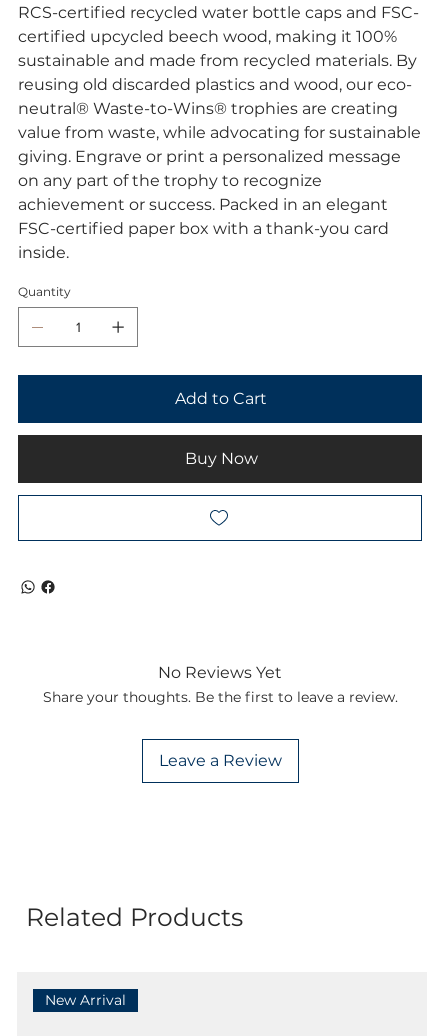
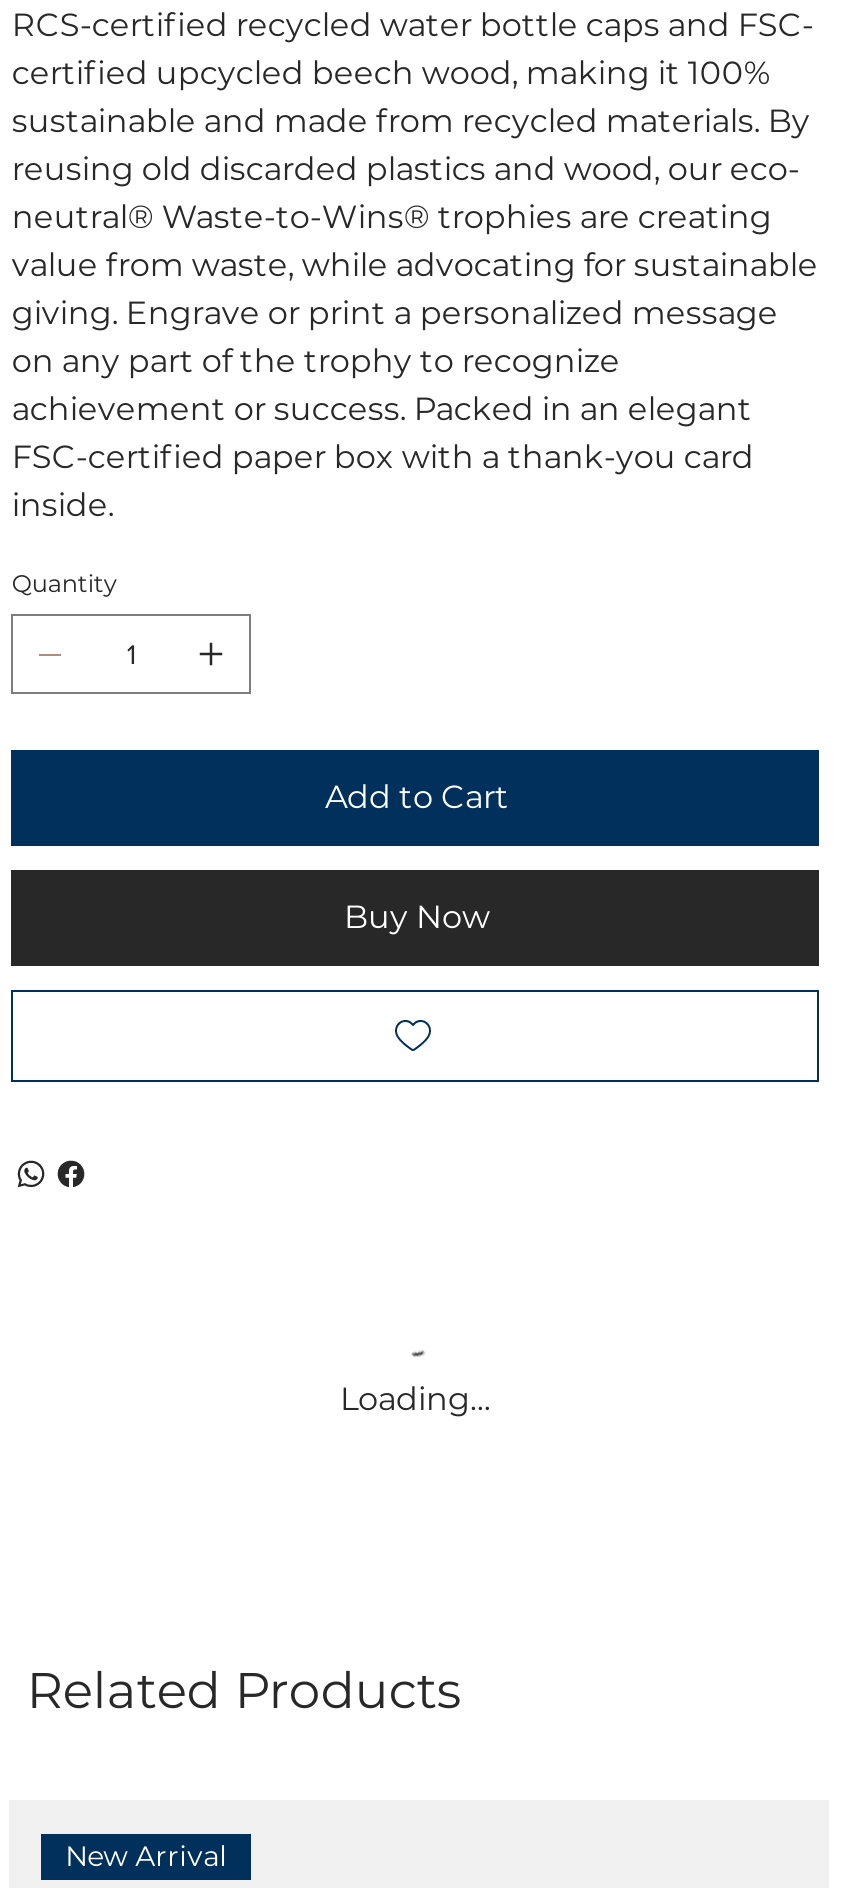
[42,663,397,770] No Reviews Yet | Share your thoughts. Be the first to leave a review. | Leave a Review -> [340,1380,490,1418] Loading…

